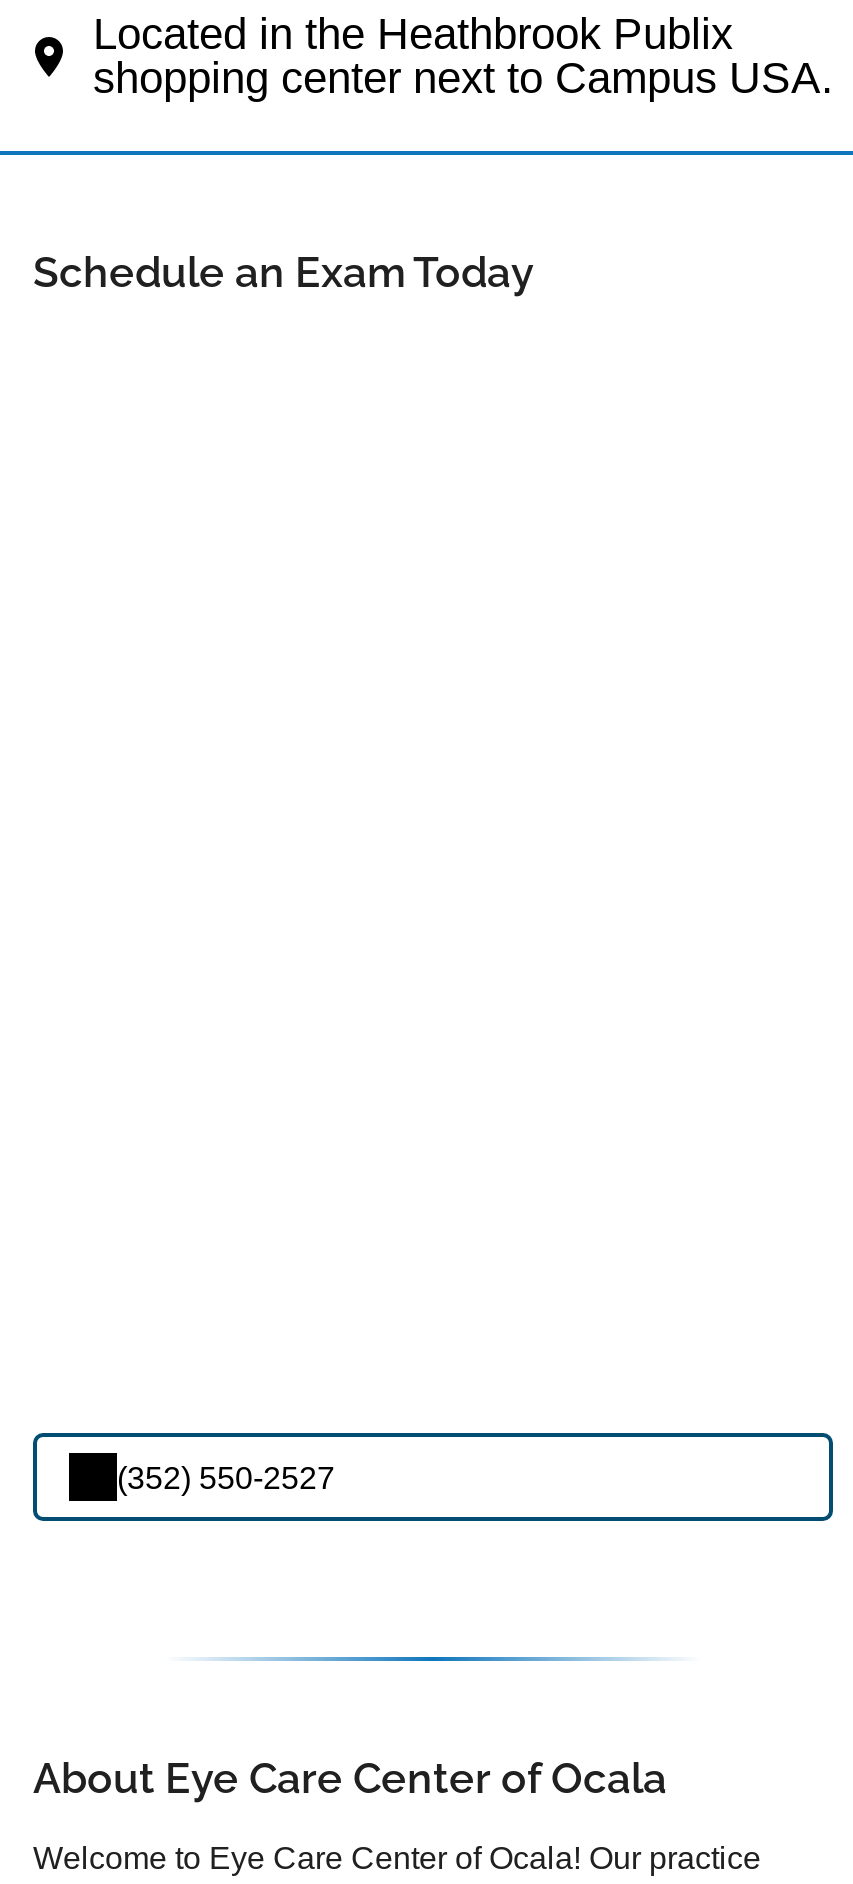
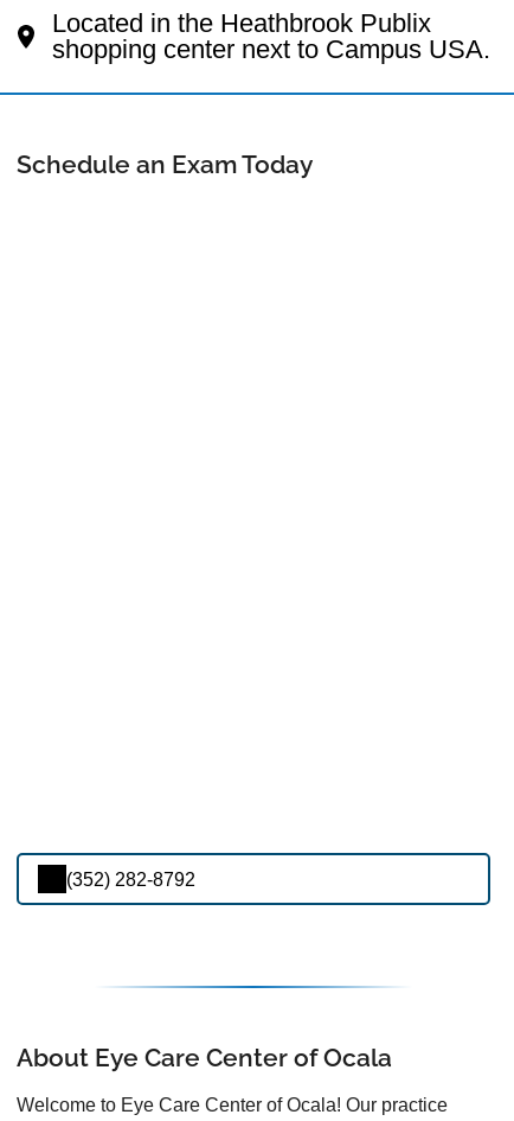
[117,1460,335,1494] (352) 550-2527 -> [66,869,195,889] (352) 282-8792

